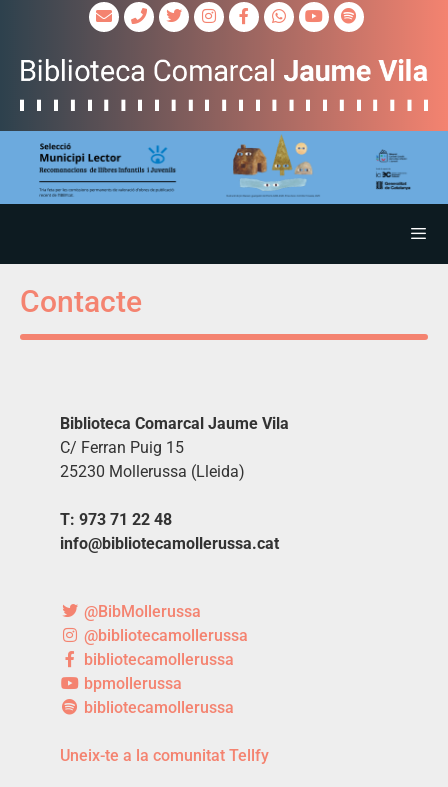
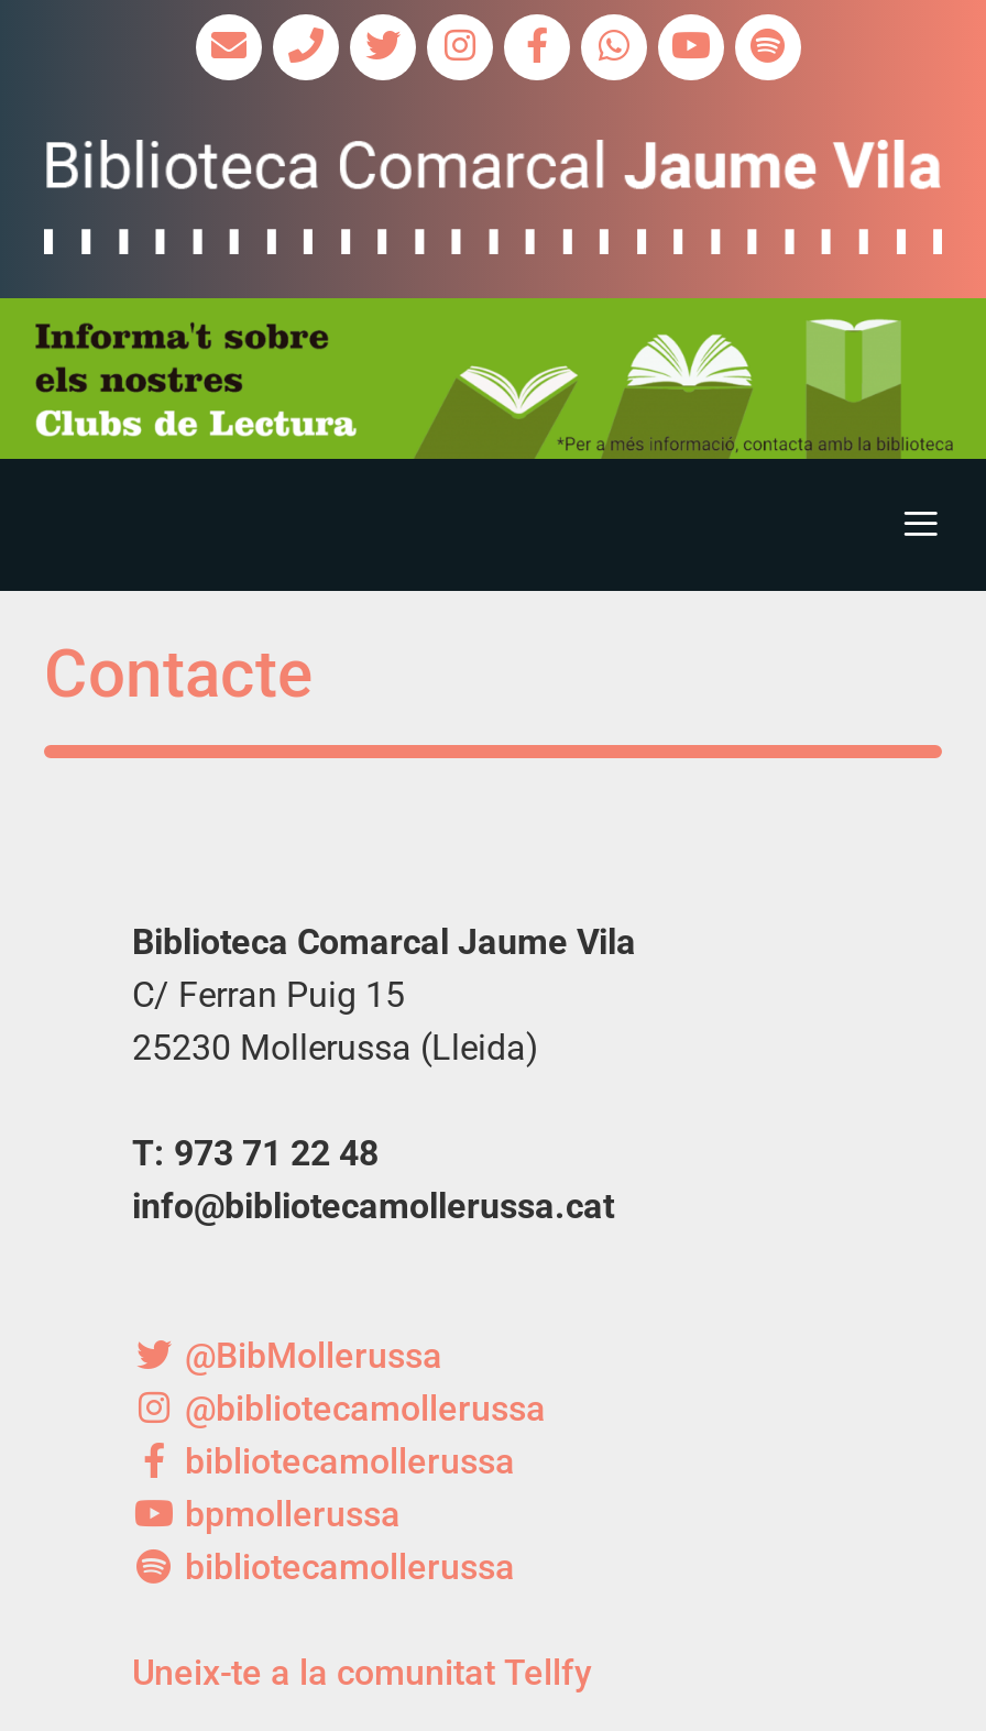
[3,130,445,205] [image] -> [7,296,979,461] [image]

